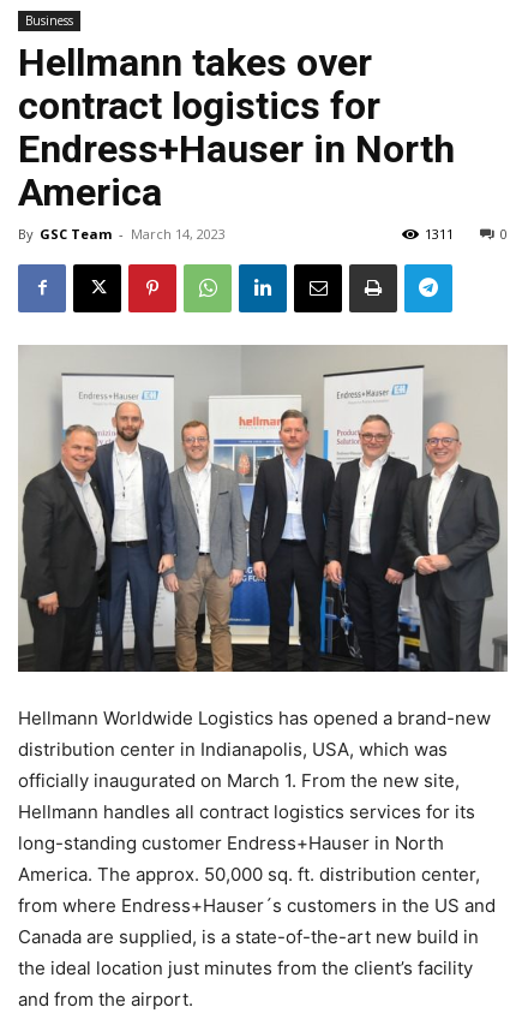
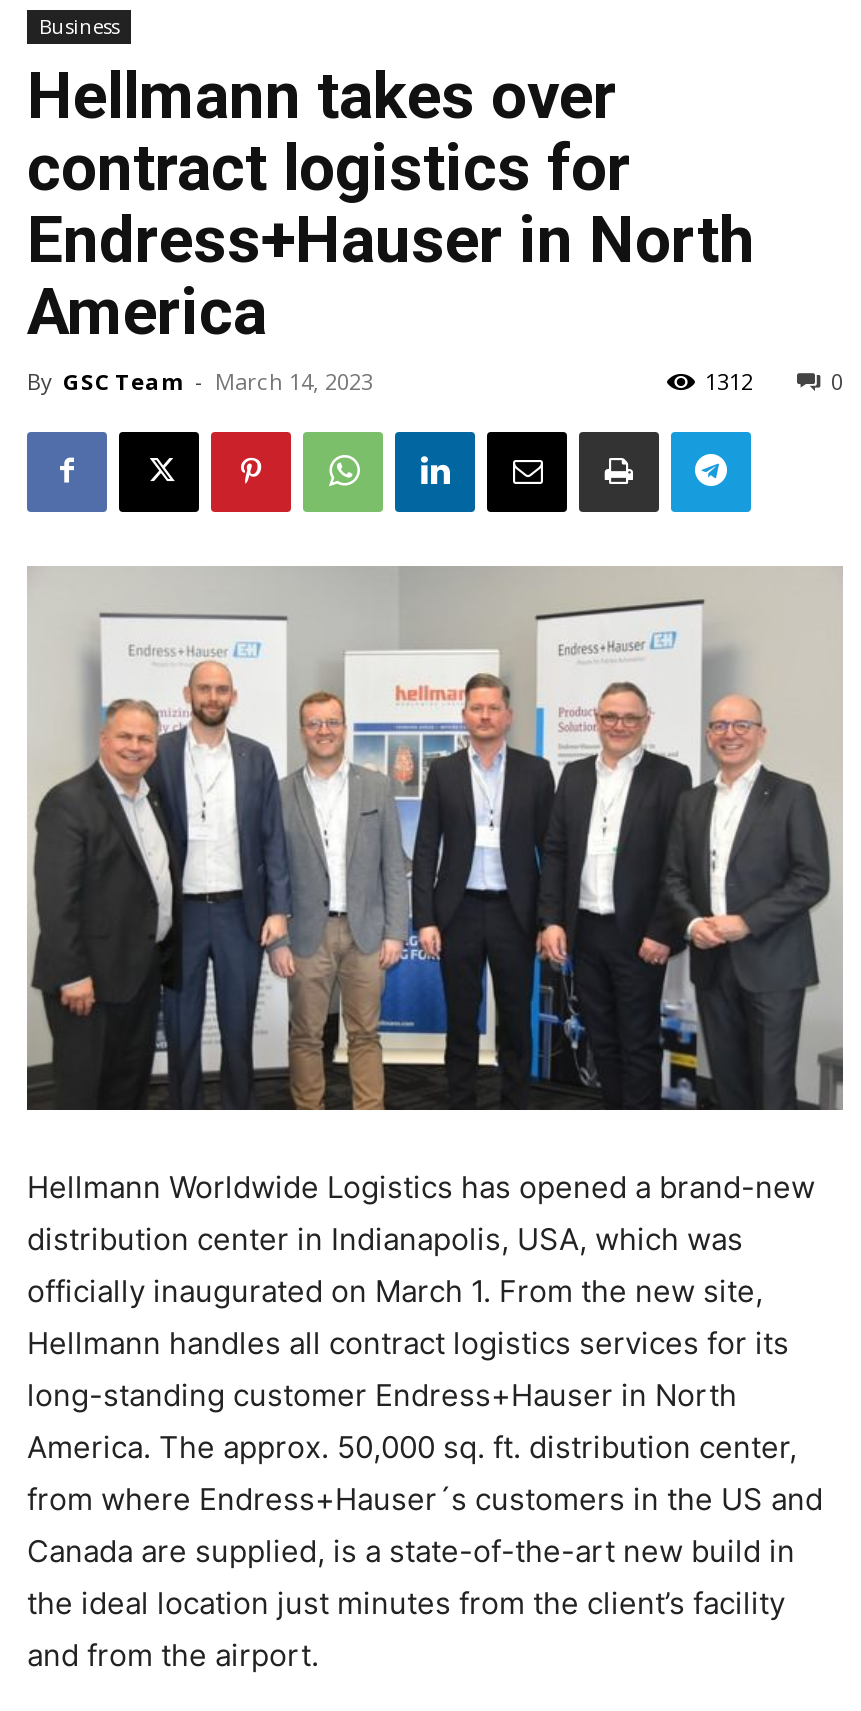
[425,224,454,242] 1311 -> [705,365,753,395] 1312

